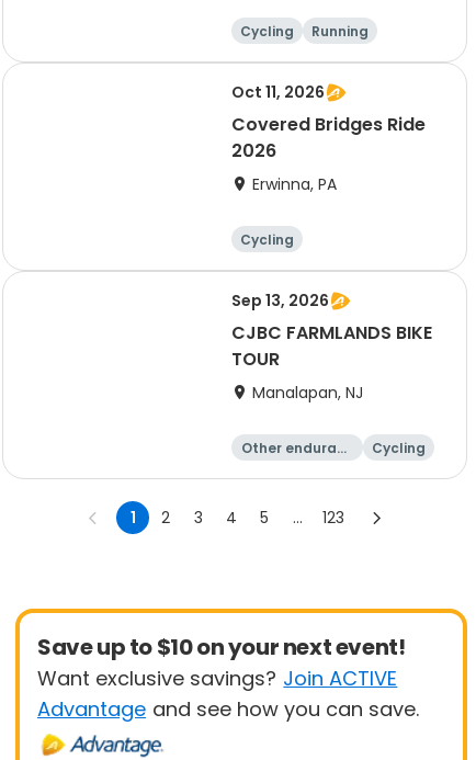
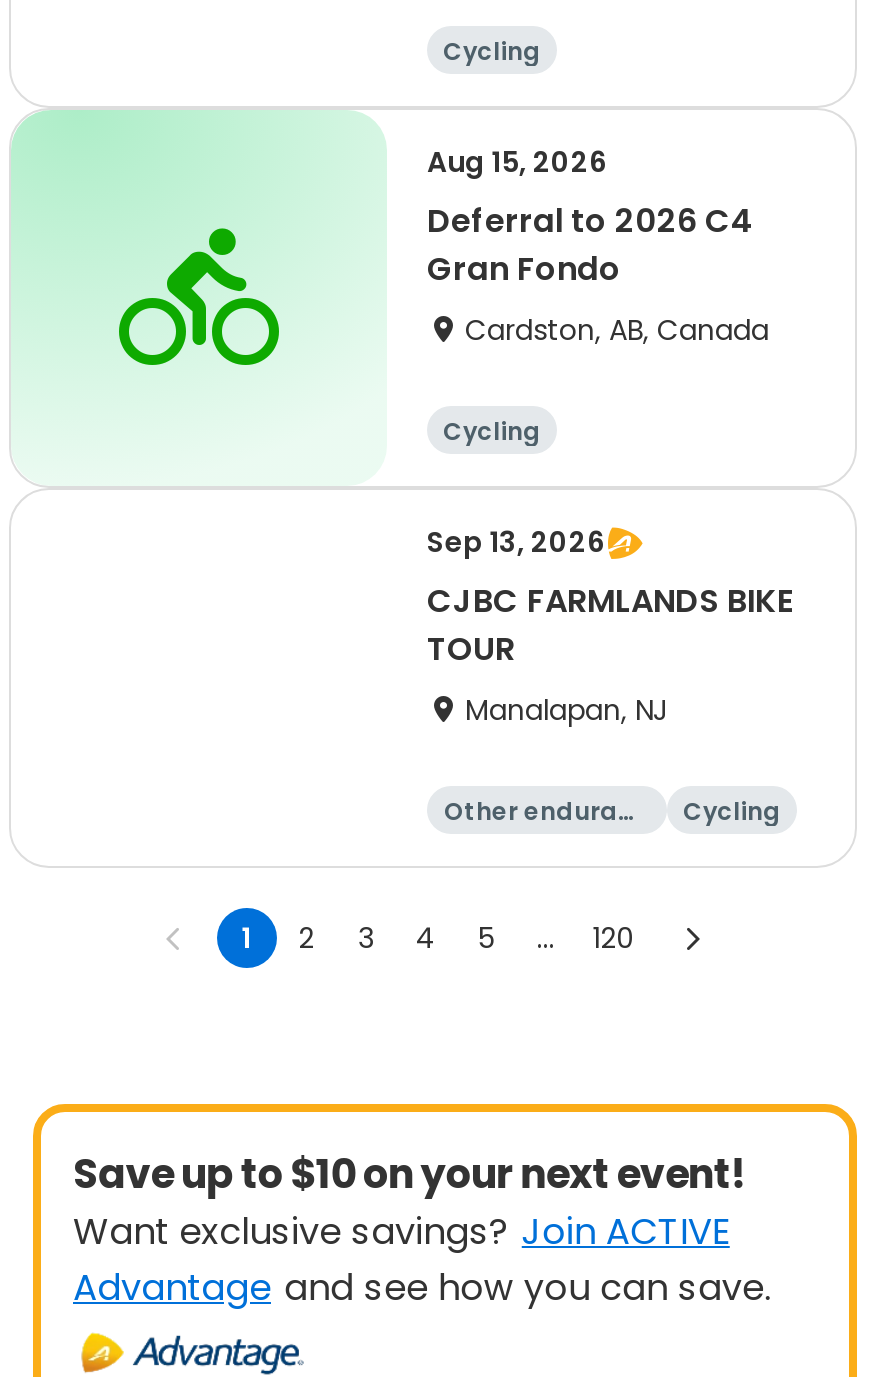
[231,22,426,195] Running | Oct 11, 2026 | Covered Bridges Ride | 2026 | Erwinna, PA -> [427,142,769,350] Aug 15, 2026 | Deferral to 2026 C4 | Gran Fondo | Cardston, AB, Canada
none -> [11,108,387,464] [image]
[322,507,344,529] 123 -> [592,918,634,958] 120

